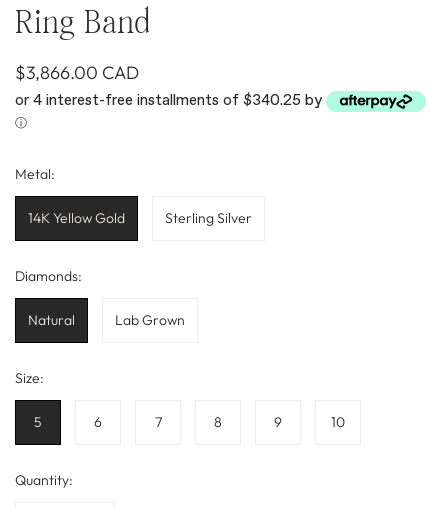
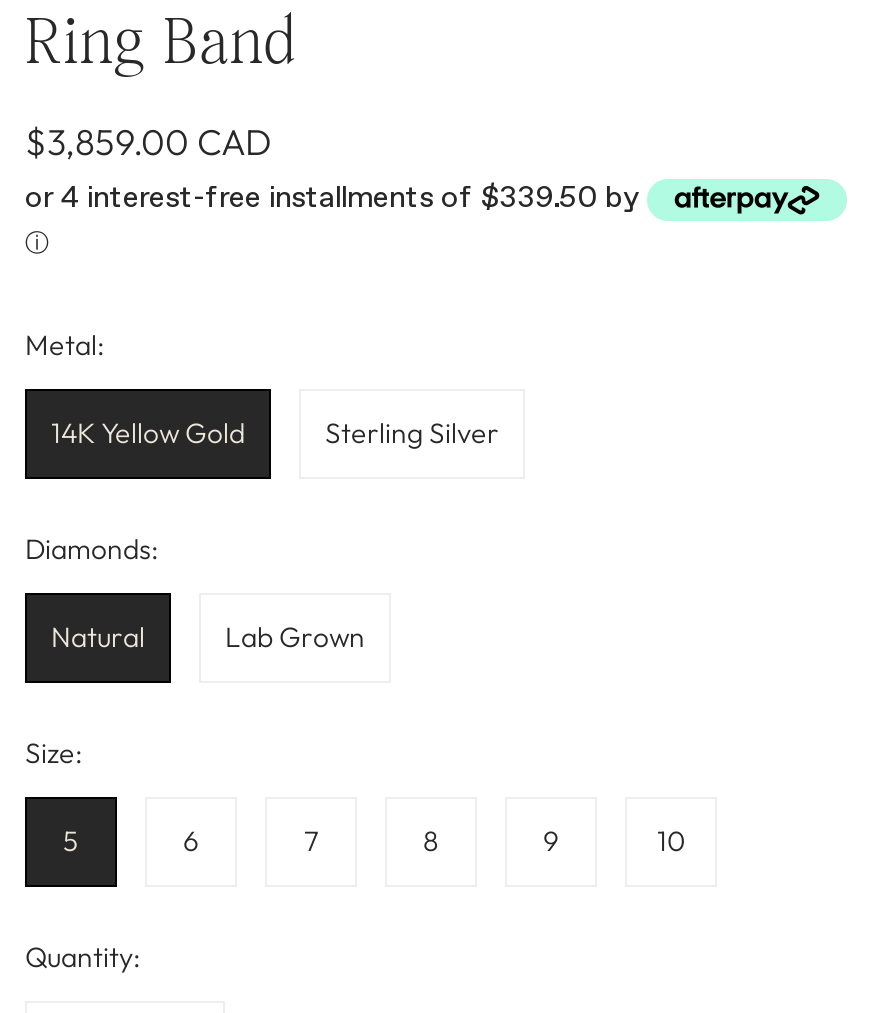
[15,61,139,84] $3,866.00 CAD -> [25,119,271,165] $3,859.00 CAD
[15,93,326,108] or 4 interest-free installments of $340.25 by -> [25,183,647,213] or 4 interest-free installments of $339.50 by

